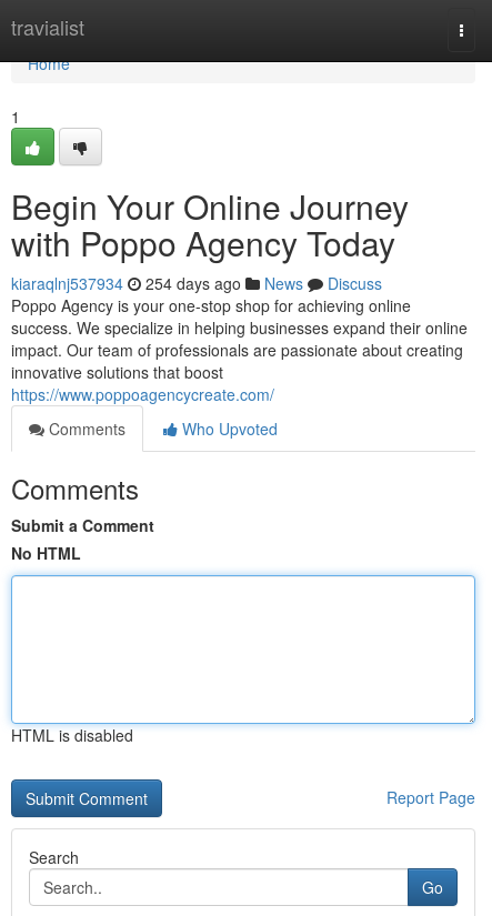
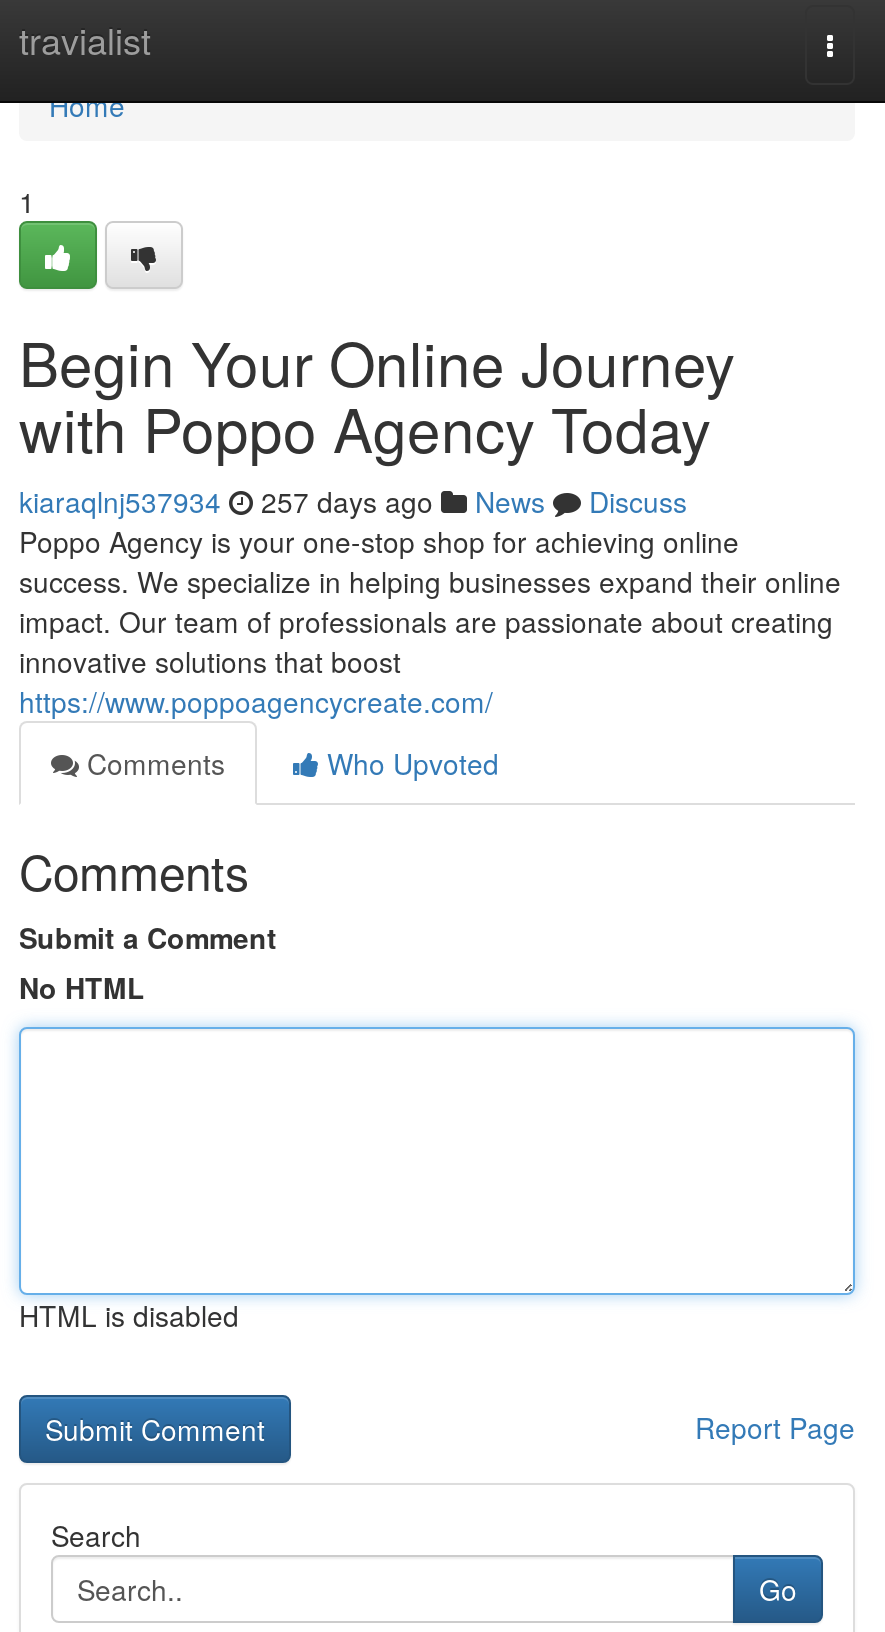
[11,272,382,294] kiaraqlnj537934 254 days ago News Discuss -> [19,481,687,521] kiaraqlnj537934 257 days ago News Discuss

